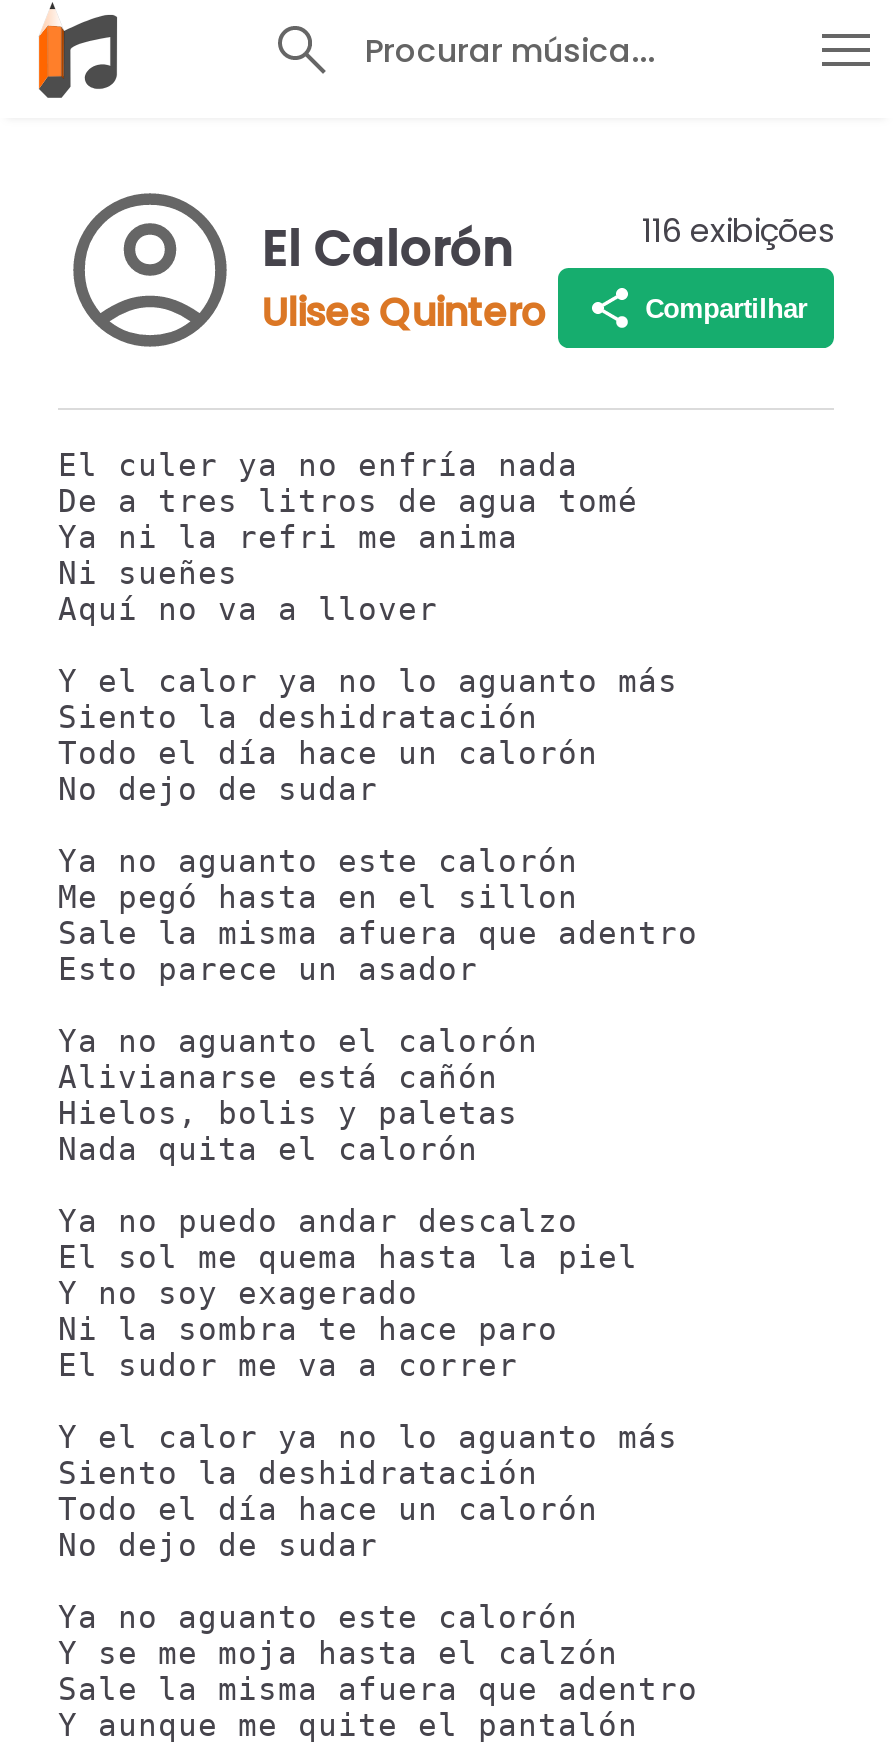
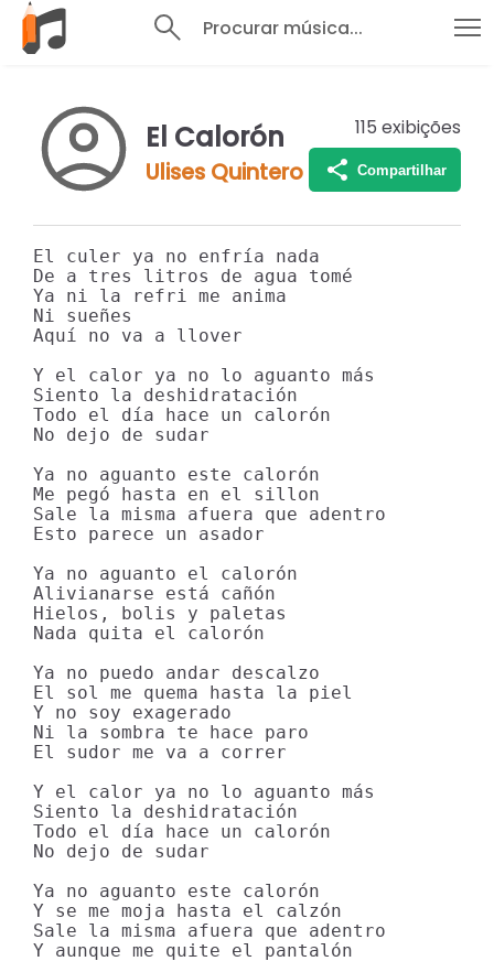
[642,207,834,253] 116 exibições -> [355,114,461,140] 115 exibições

